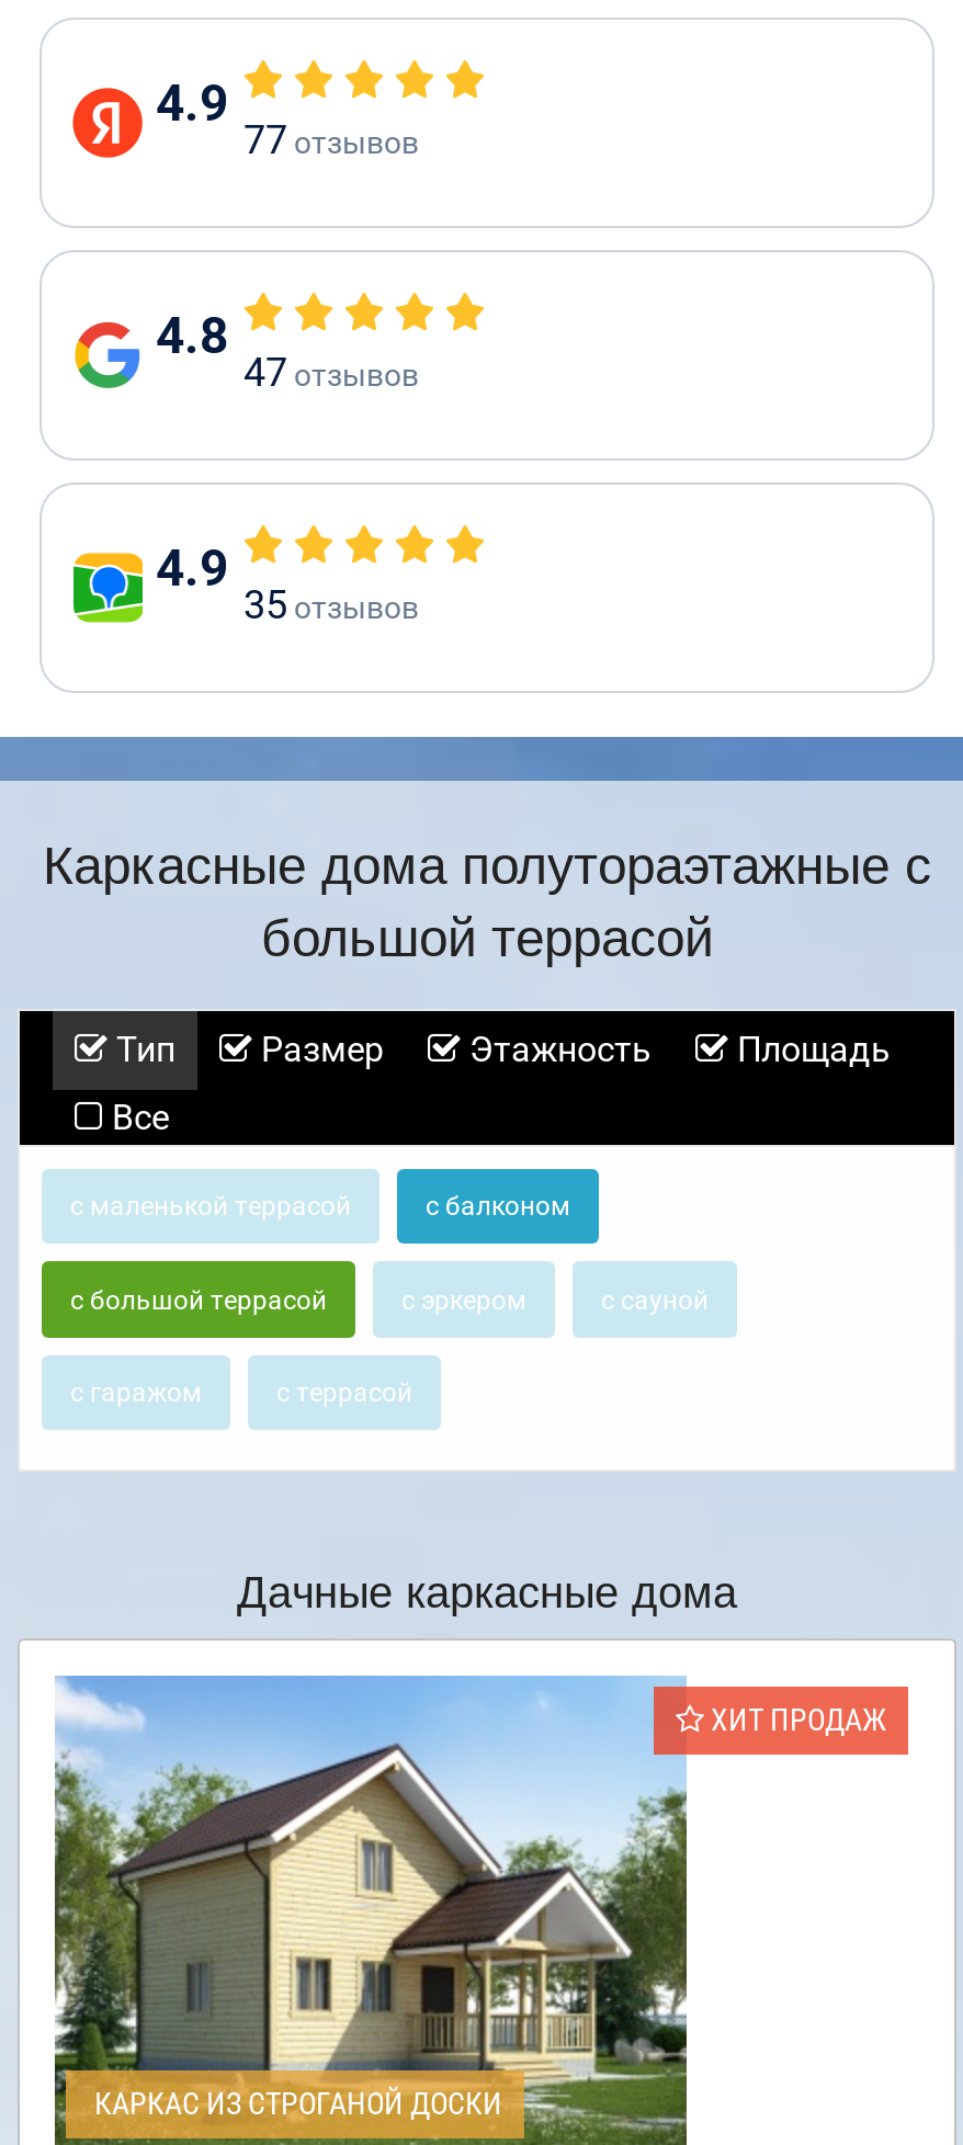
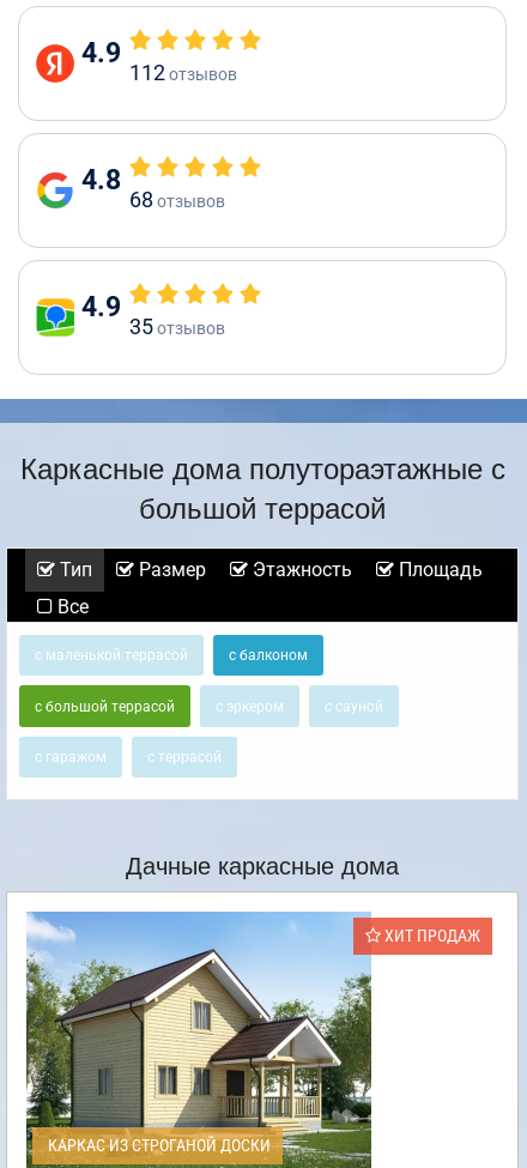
[243,116,419,162] 77 отзывов -> [129,60,237,85] 112 отзывов
[243,349,419,395] 47 отзывов -> [129,187,225,212] 68 отзывов

